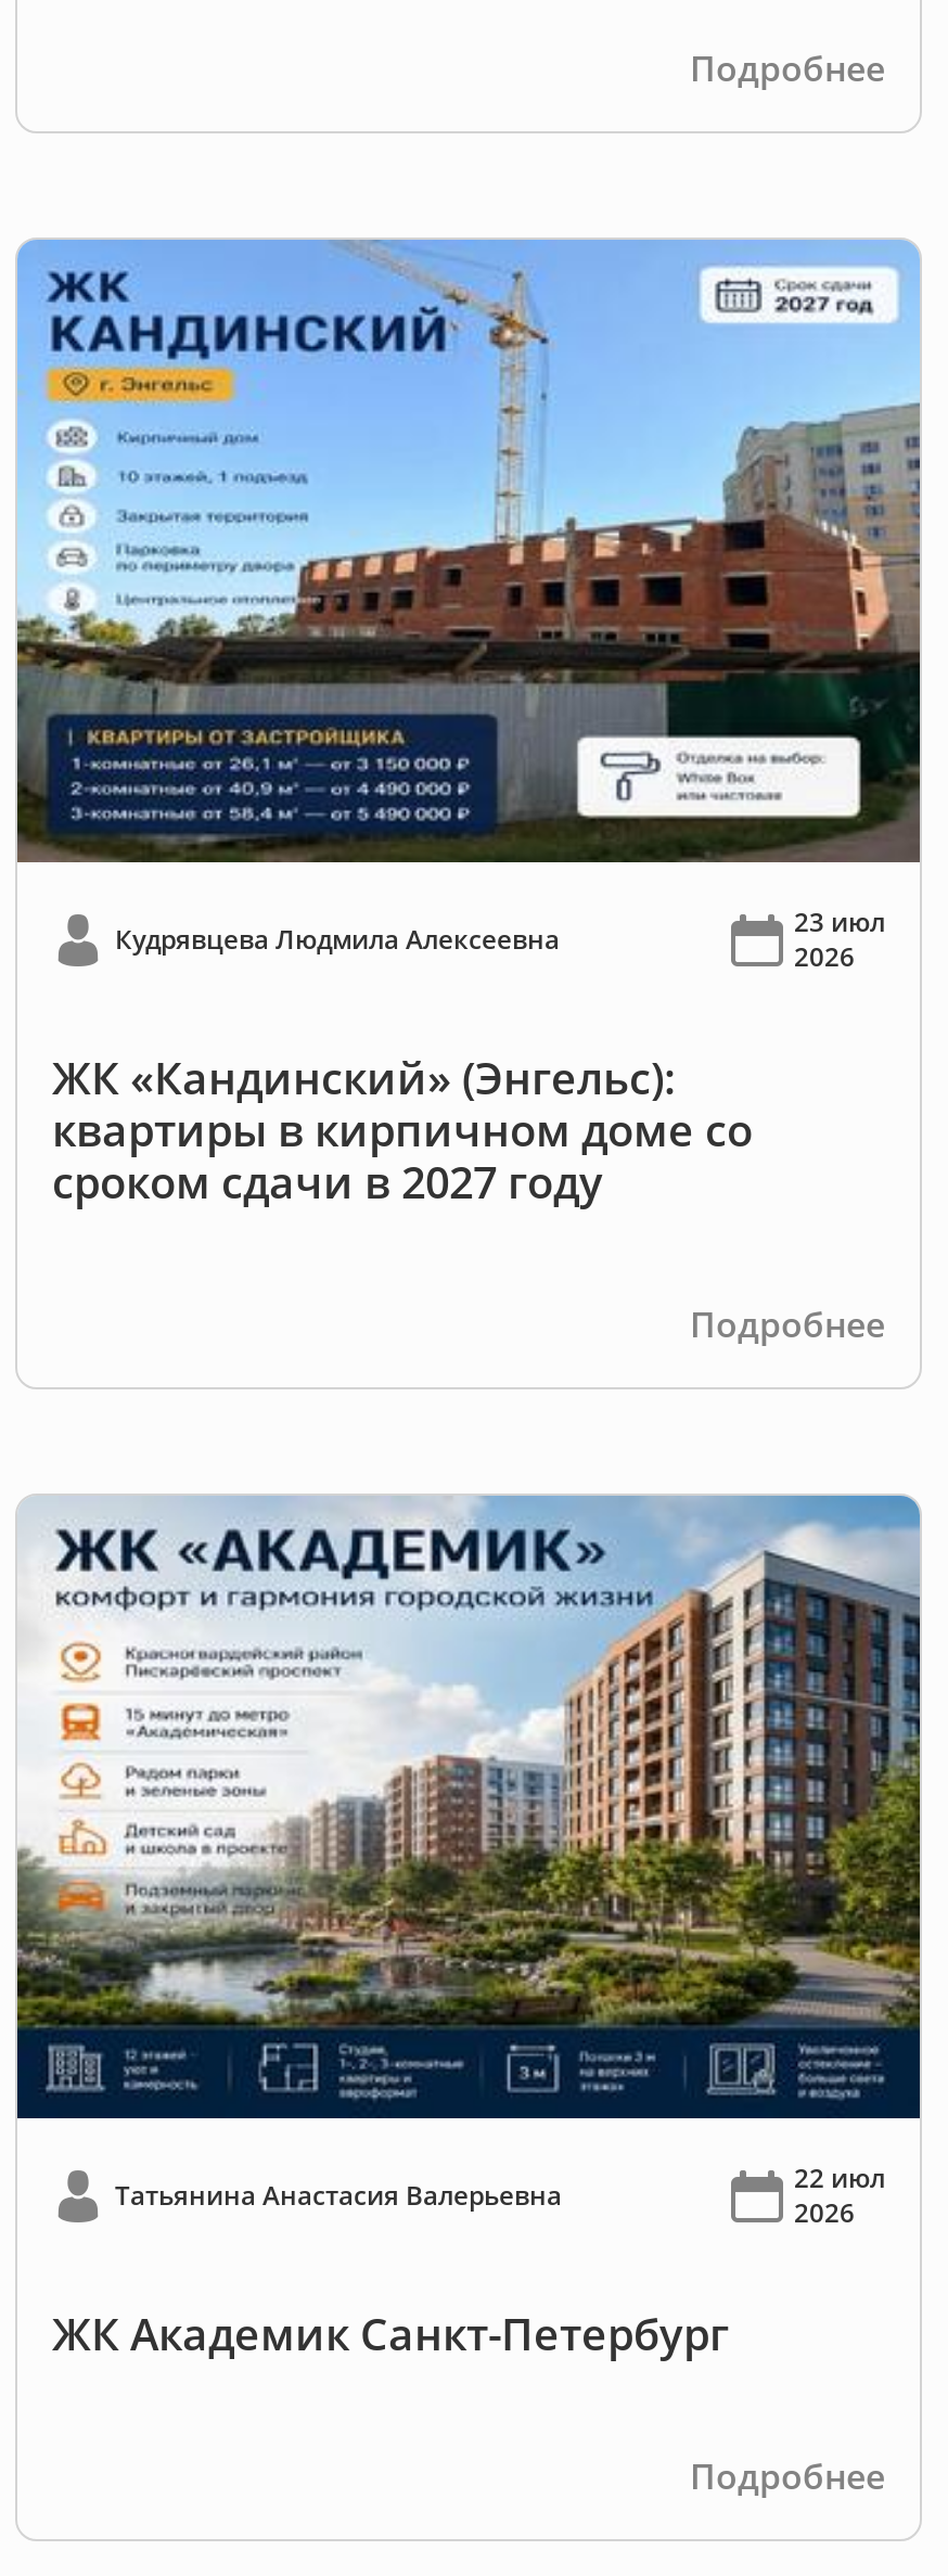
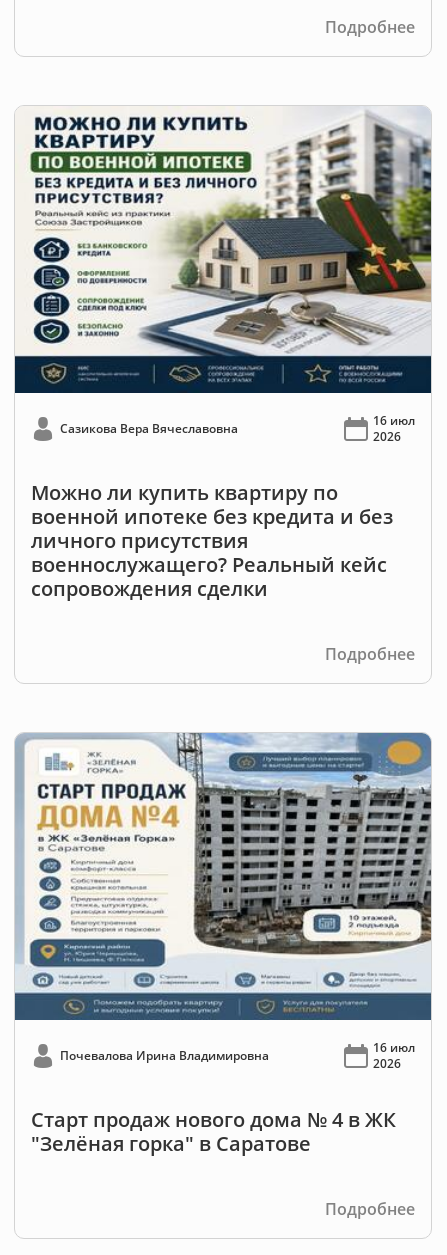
[15,238,922,958] [image] | Кудрявцева Людмила Алексеевна | 23 июл -> [14,106,432,437] [image] | Сазикова Вера Вячеславовна | 16 июл
[52,1049,753,1211] ЖК «Кандинский» (Энгельс): | квартиры в кирпичном доме со | сроком сдачи в 2027 году -> [31,479,393,602] Можно ли купить квартиру по | военной ипотеке без кредита и без | личного присутствия | военнослужащего? Реальный кейс | сопровождения сделки
[15,1496,922,2213] [image] | Татьянина Анастасия Валерьевна | 22 июл -> [14,733,432,1064] [image] | Почевалова Ирина Владимировна | 16 июл
[52,2304,729,2363] ЖК Академик Санкт-Петербург -> [31,1106,396,1157] Старт продаж нового дома № 4 в ЖК | "Зелёная горка" в Саратове

